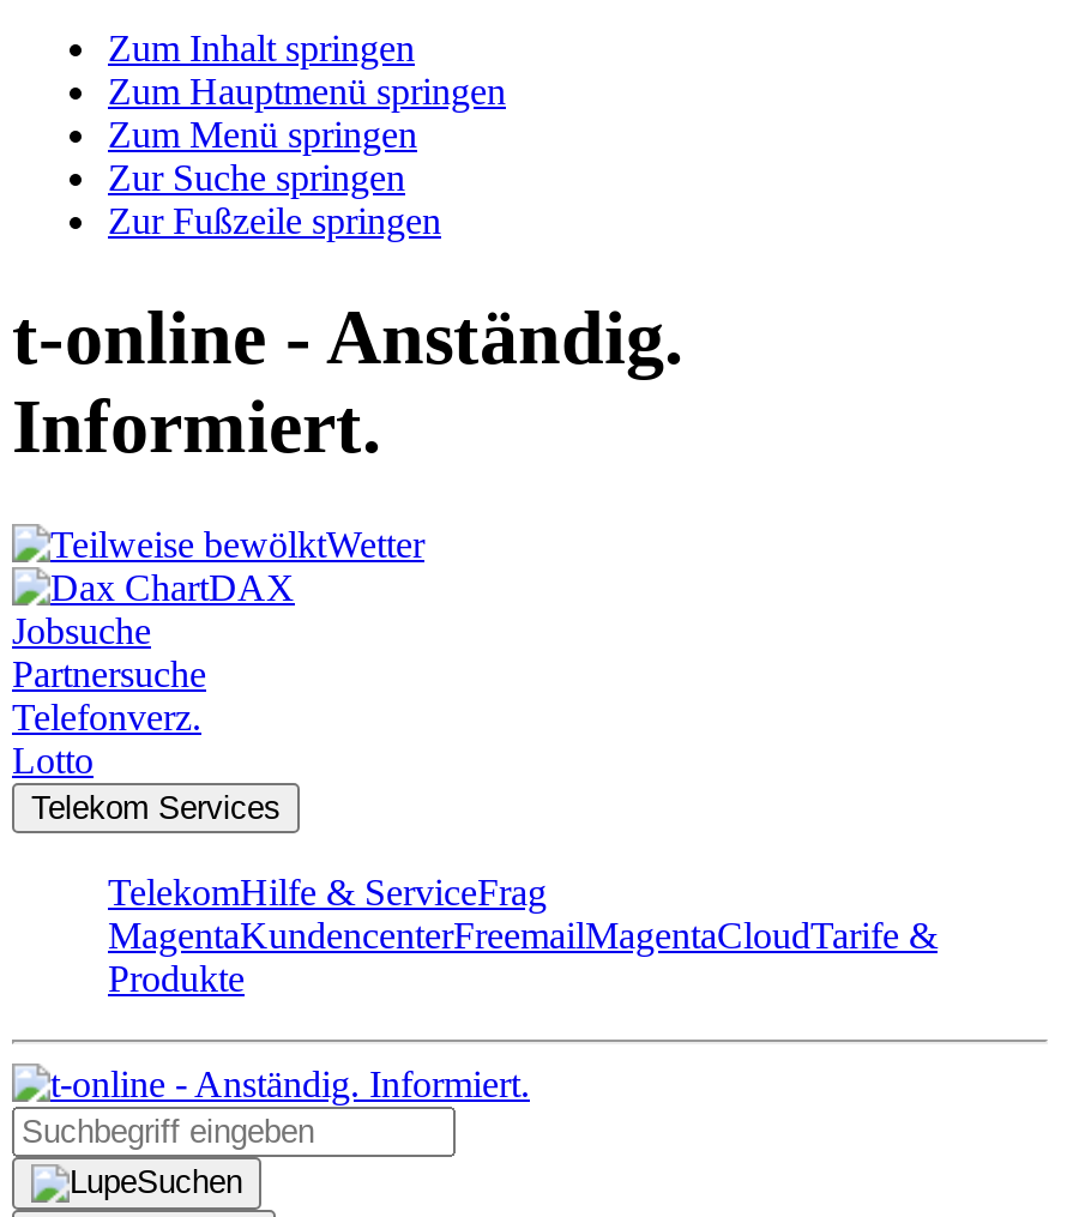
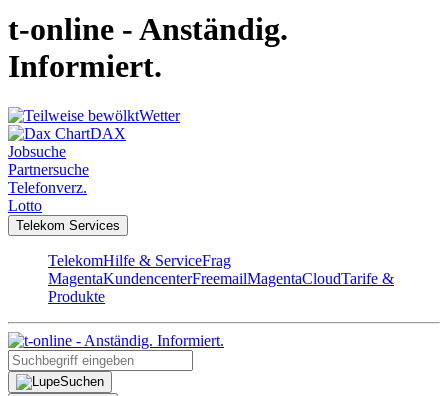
[108,28,506,241] Zum Inhalt springen | Zum Hauptmenü springen | Zum Menü springen | Zur Suche springen | Zur Fußzeile springen -> none

